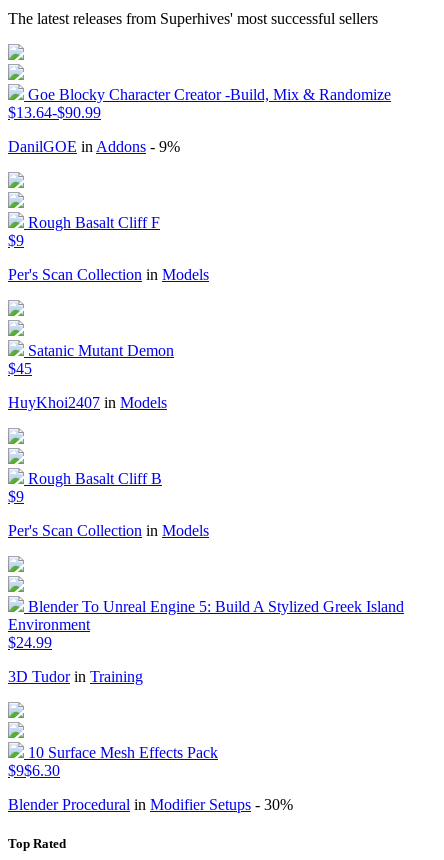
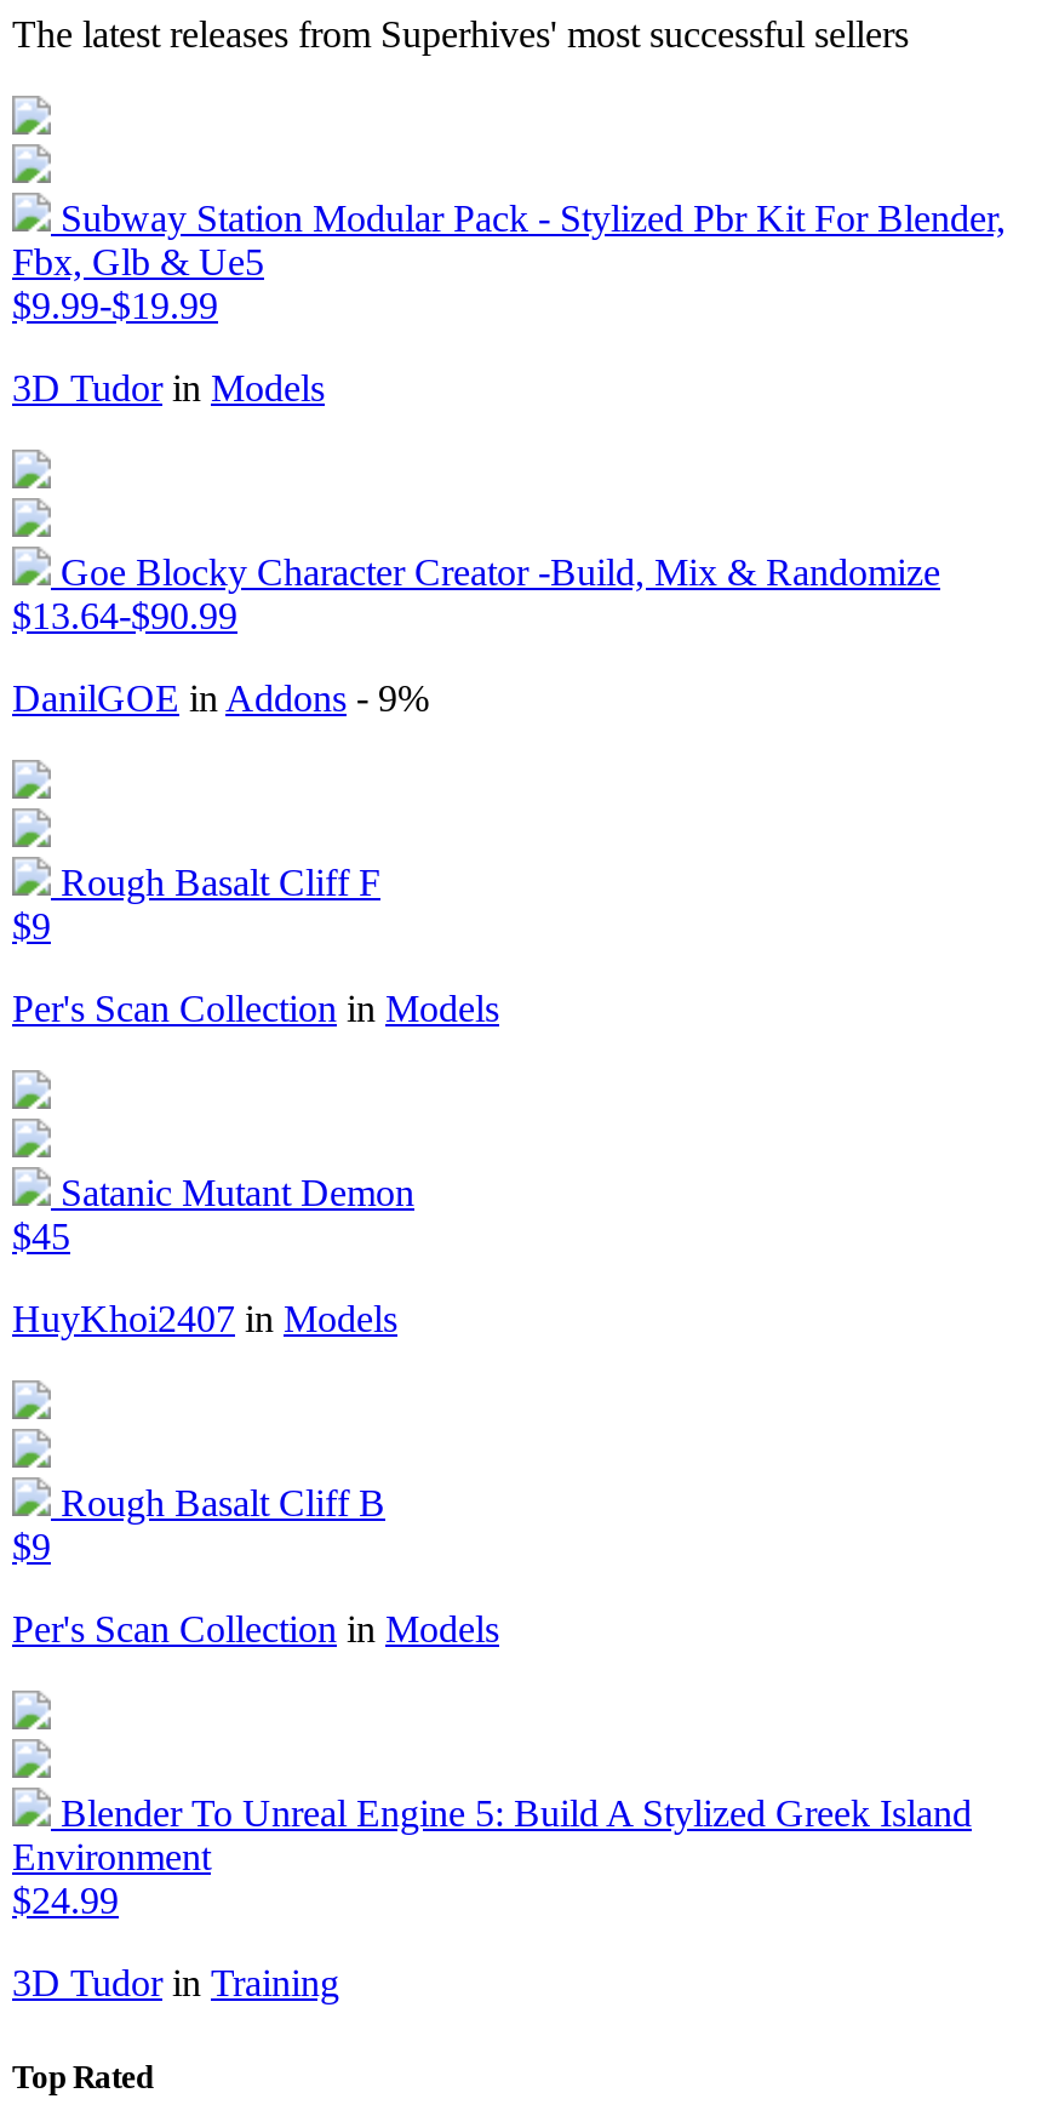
none -> [12,198,1006,409] Subway Station Modular Pack - Stylized Pbr Kit For Blender, | Fbx, Glb & Ue5 | $9.99-$19.99 | 3D Tudor in Models
moved [8,86,404,685] -> [12,552,972,2004]: Goe Blocky Character Creator -Build, Mix & Randomize | $13.64-$90.99 | DanilGOE in Addons - 9% | ... | $24.99 | 3D Tudor in Training
[8,744,293,813] 10 Surface Mesh Effects Pack | $9$6.30 | Blender Procedural in Modifier Setups - 30% -> none

